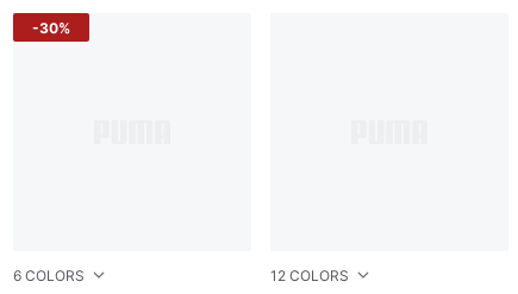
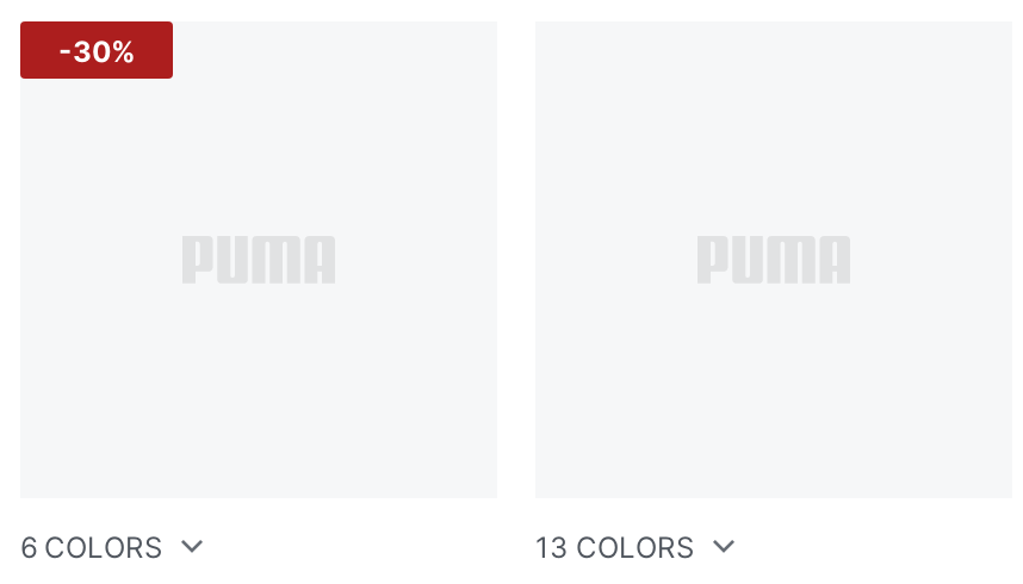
[270,266,349,284] 12 COLORS -> [535,528,695,564] 13 COLORS

